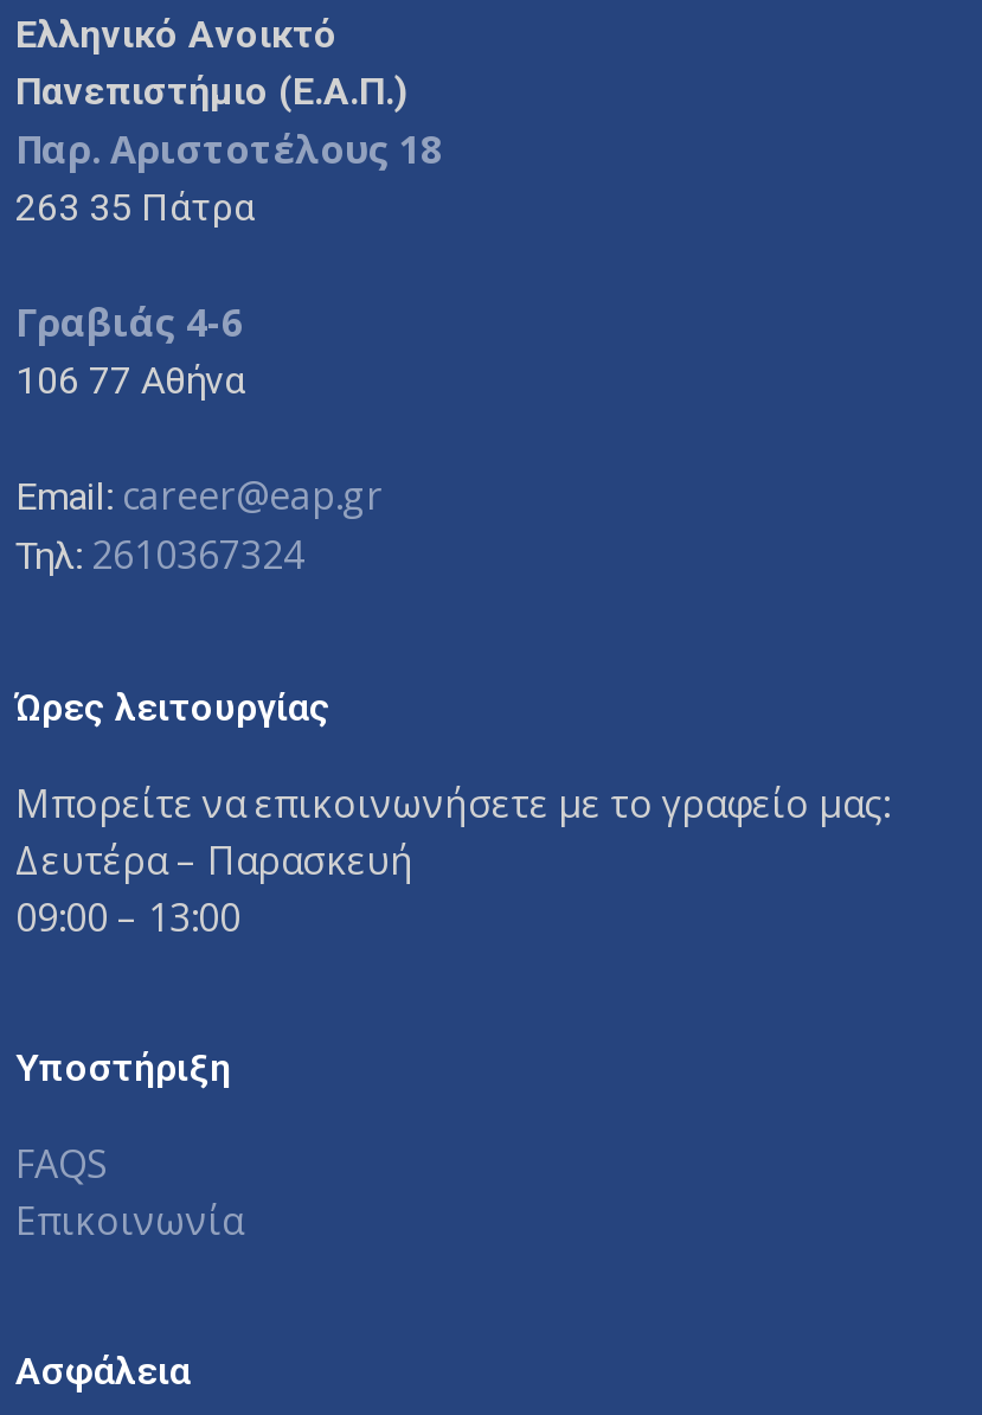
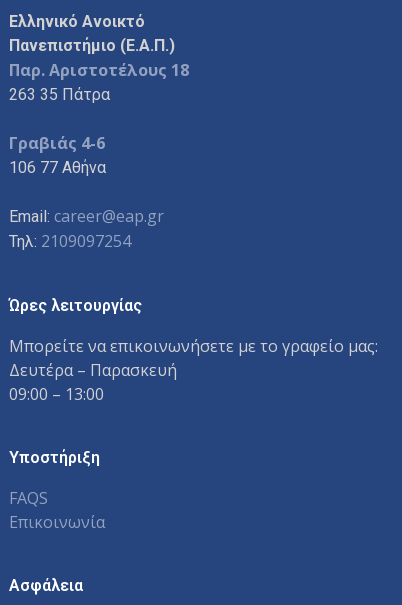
[15,528,304,580] Τηλ: 2610367324 -> [9,230,131,252] Τηλ: 2109097254

